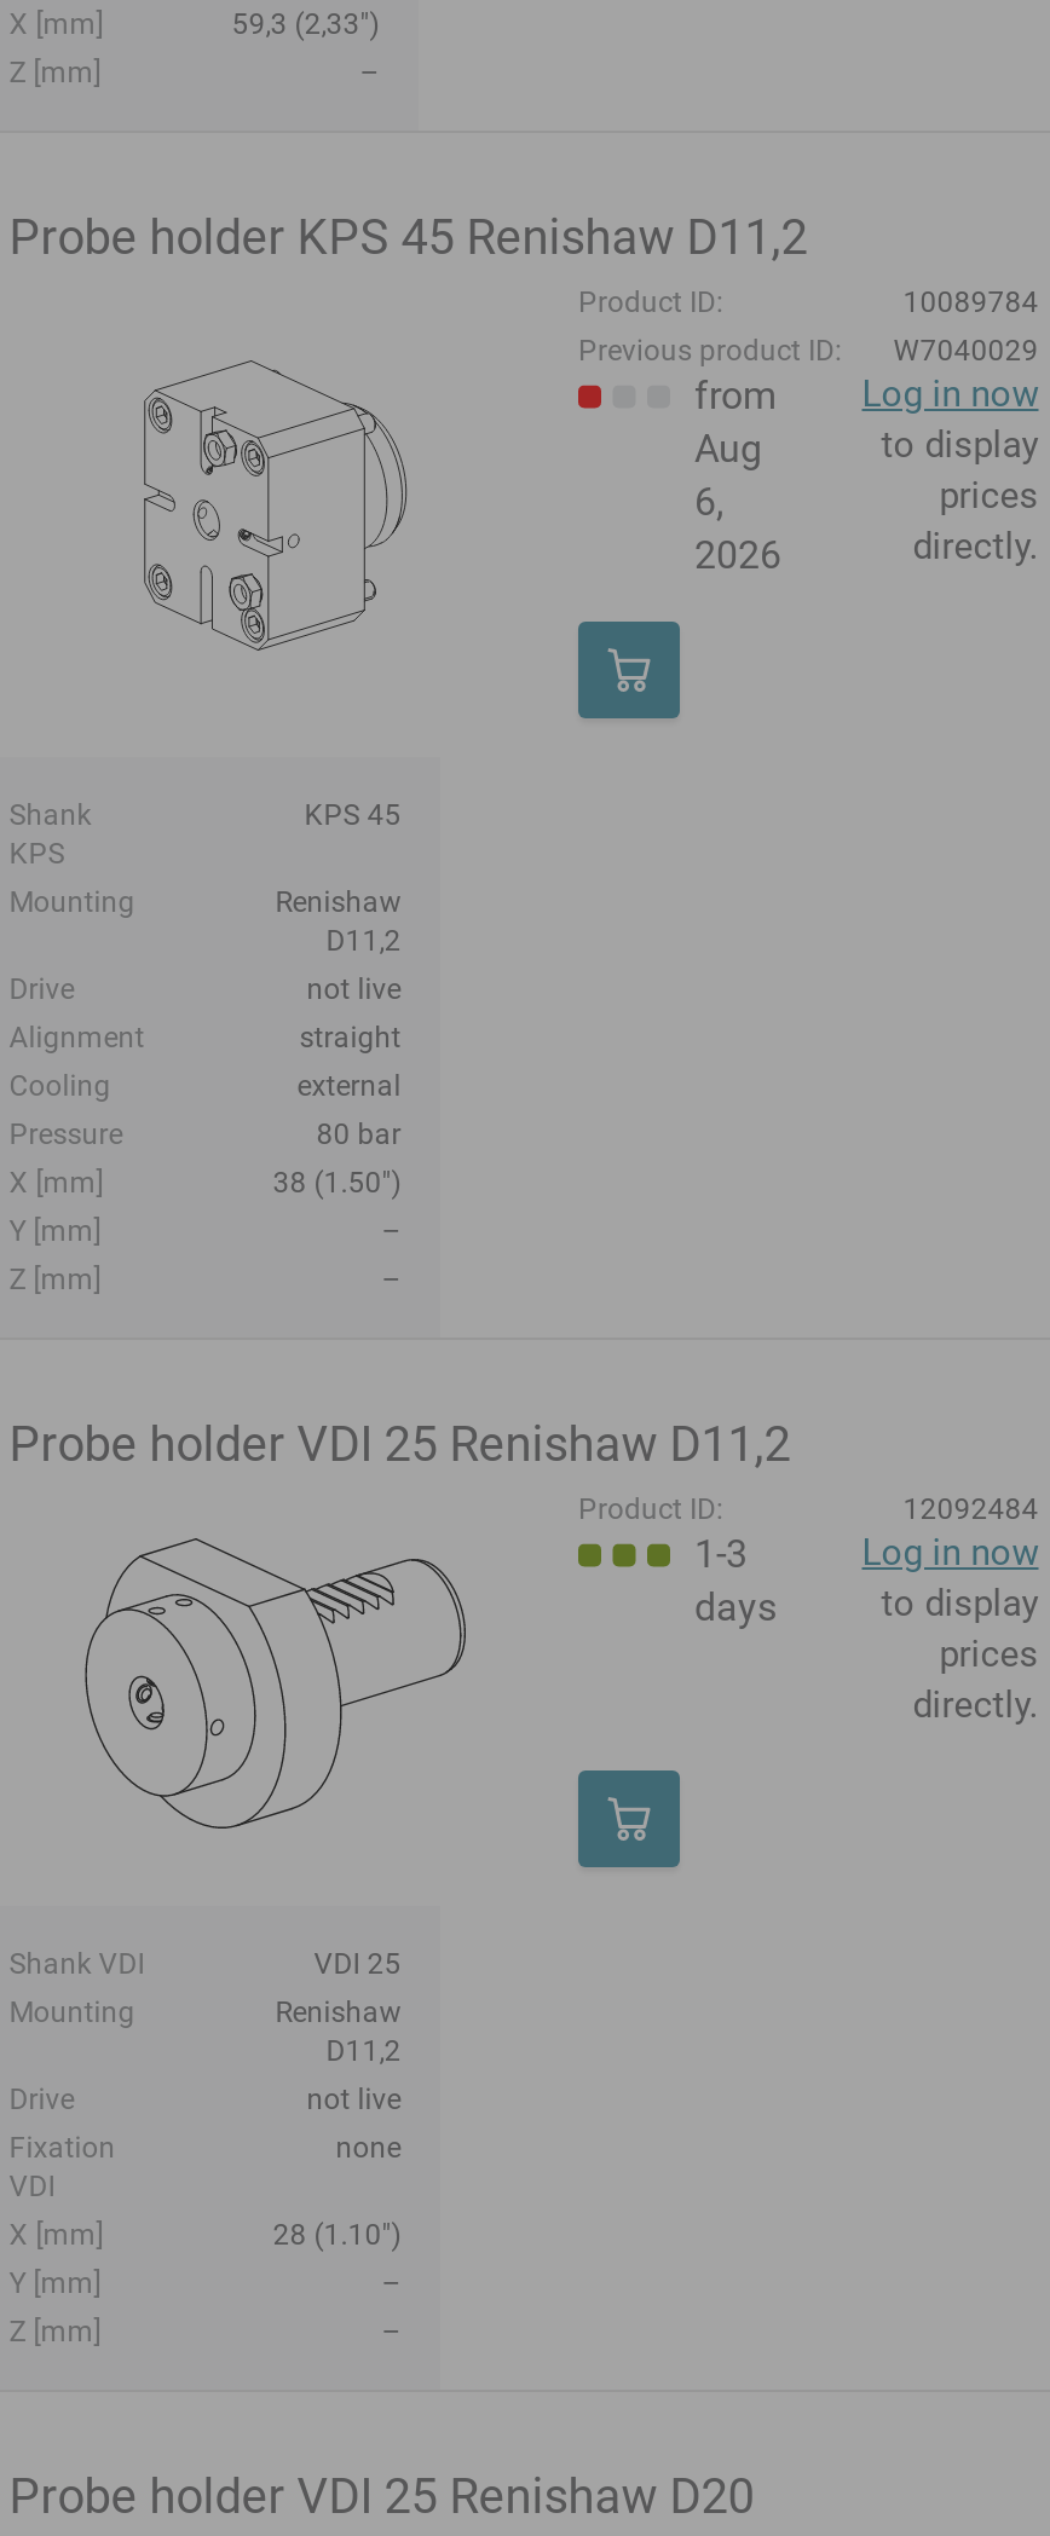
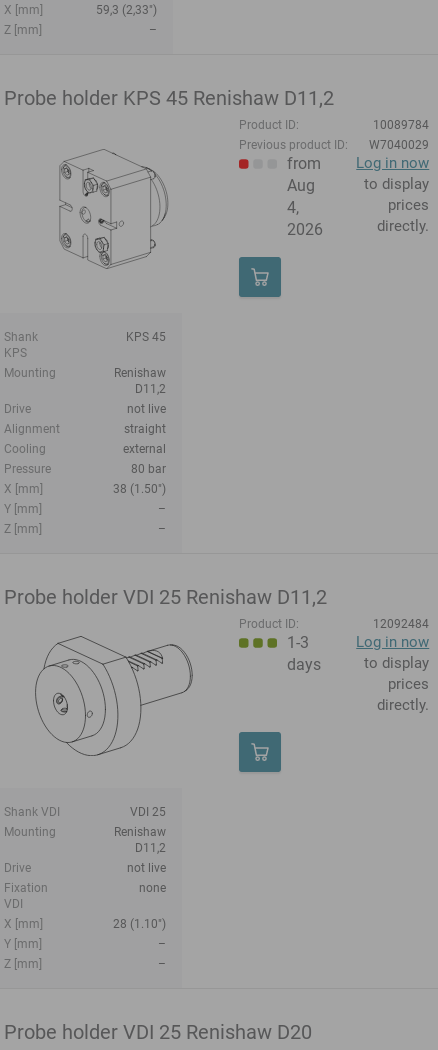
[694,479,723,525] 6, -> [287,198,299,217] 4,

